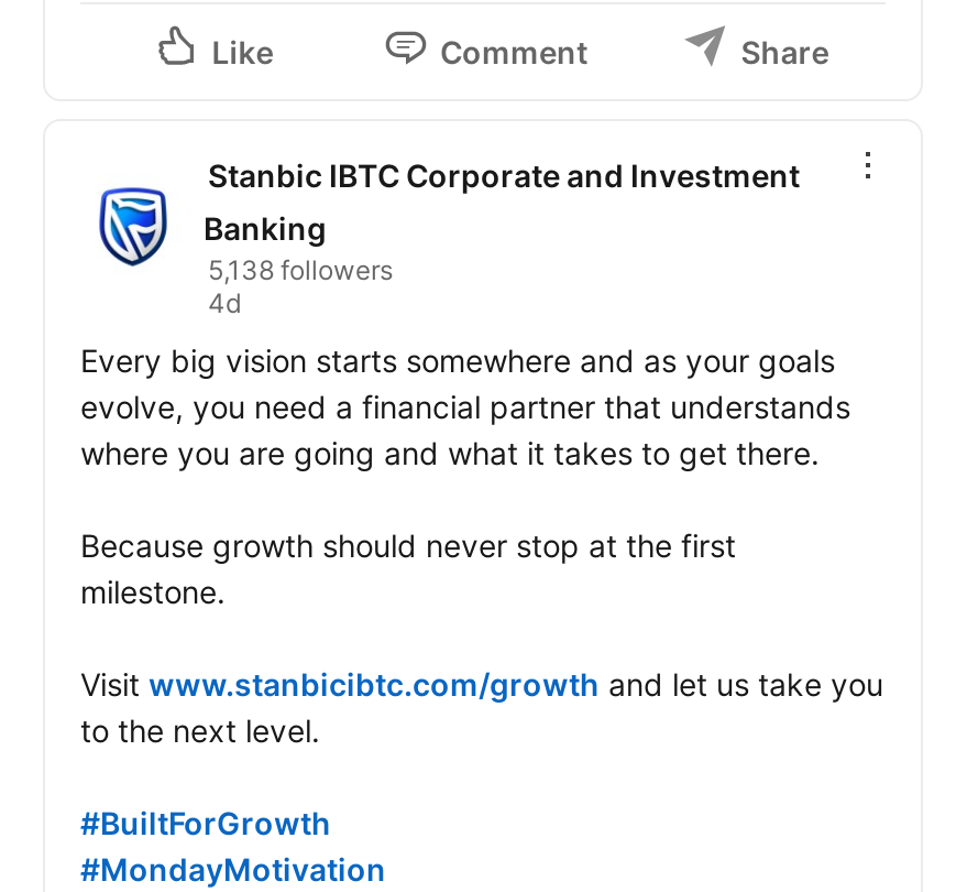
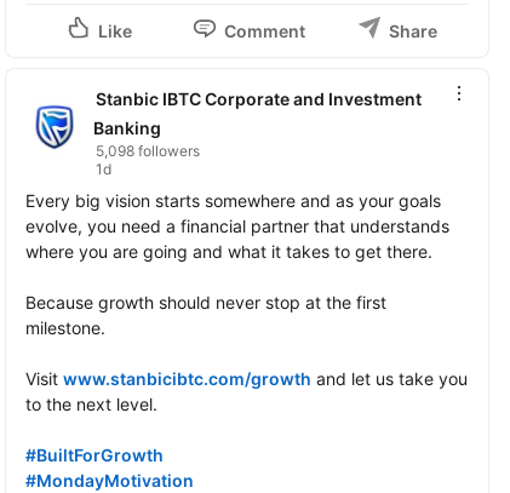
[208,252,393,318] 5,138 followers | 4d -> [96,141,200,178] 5,098 followers | 1d

